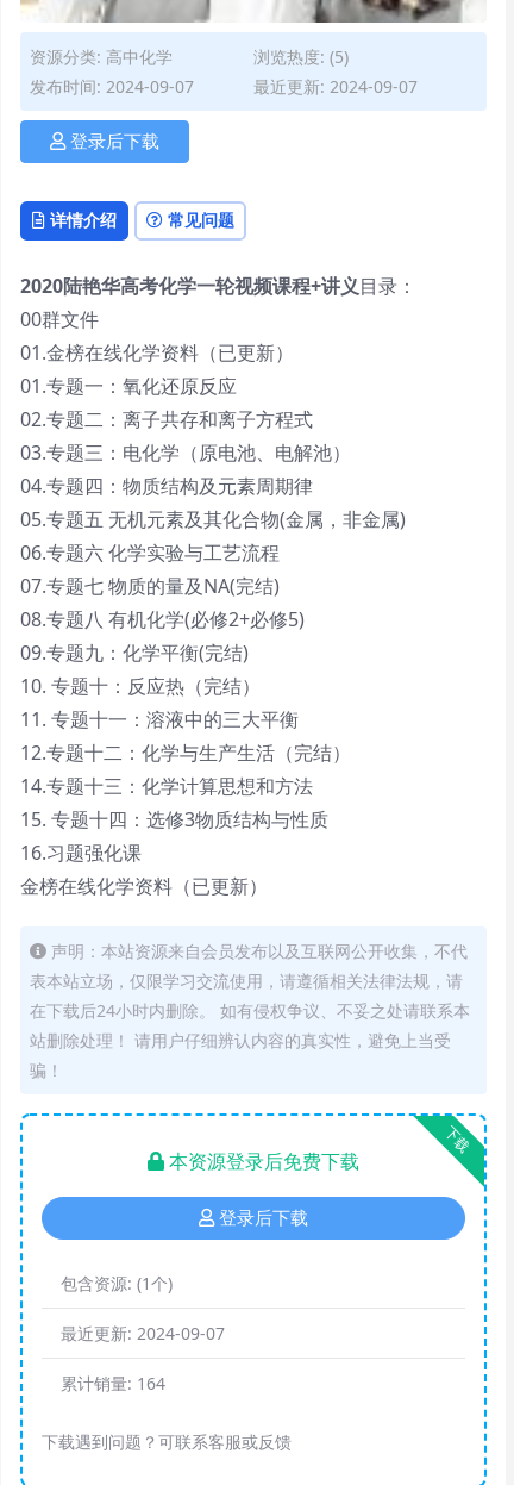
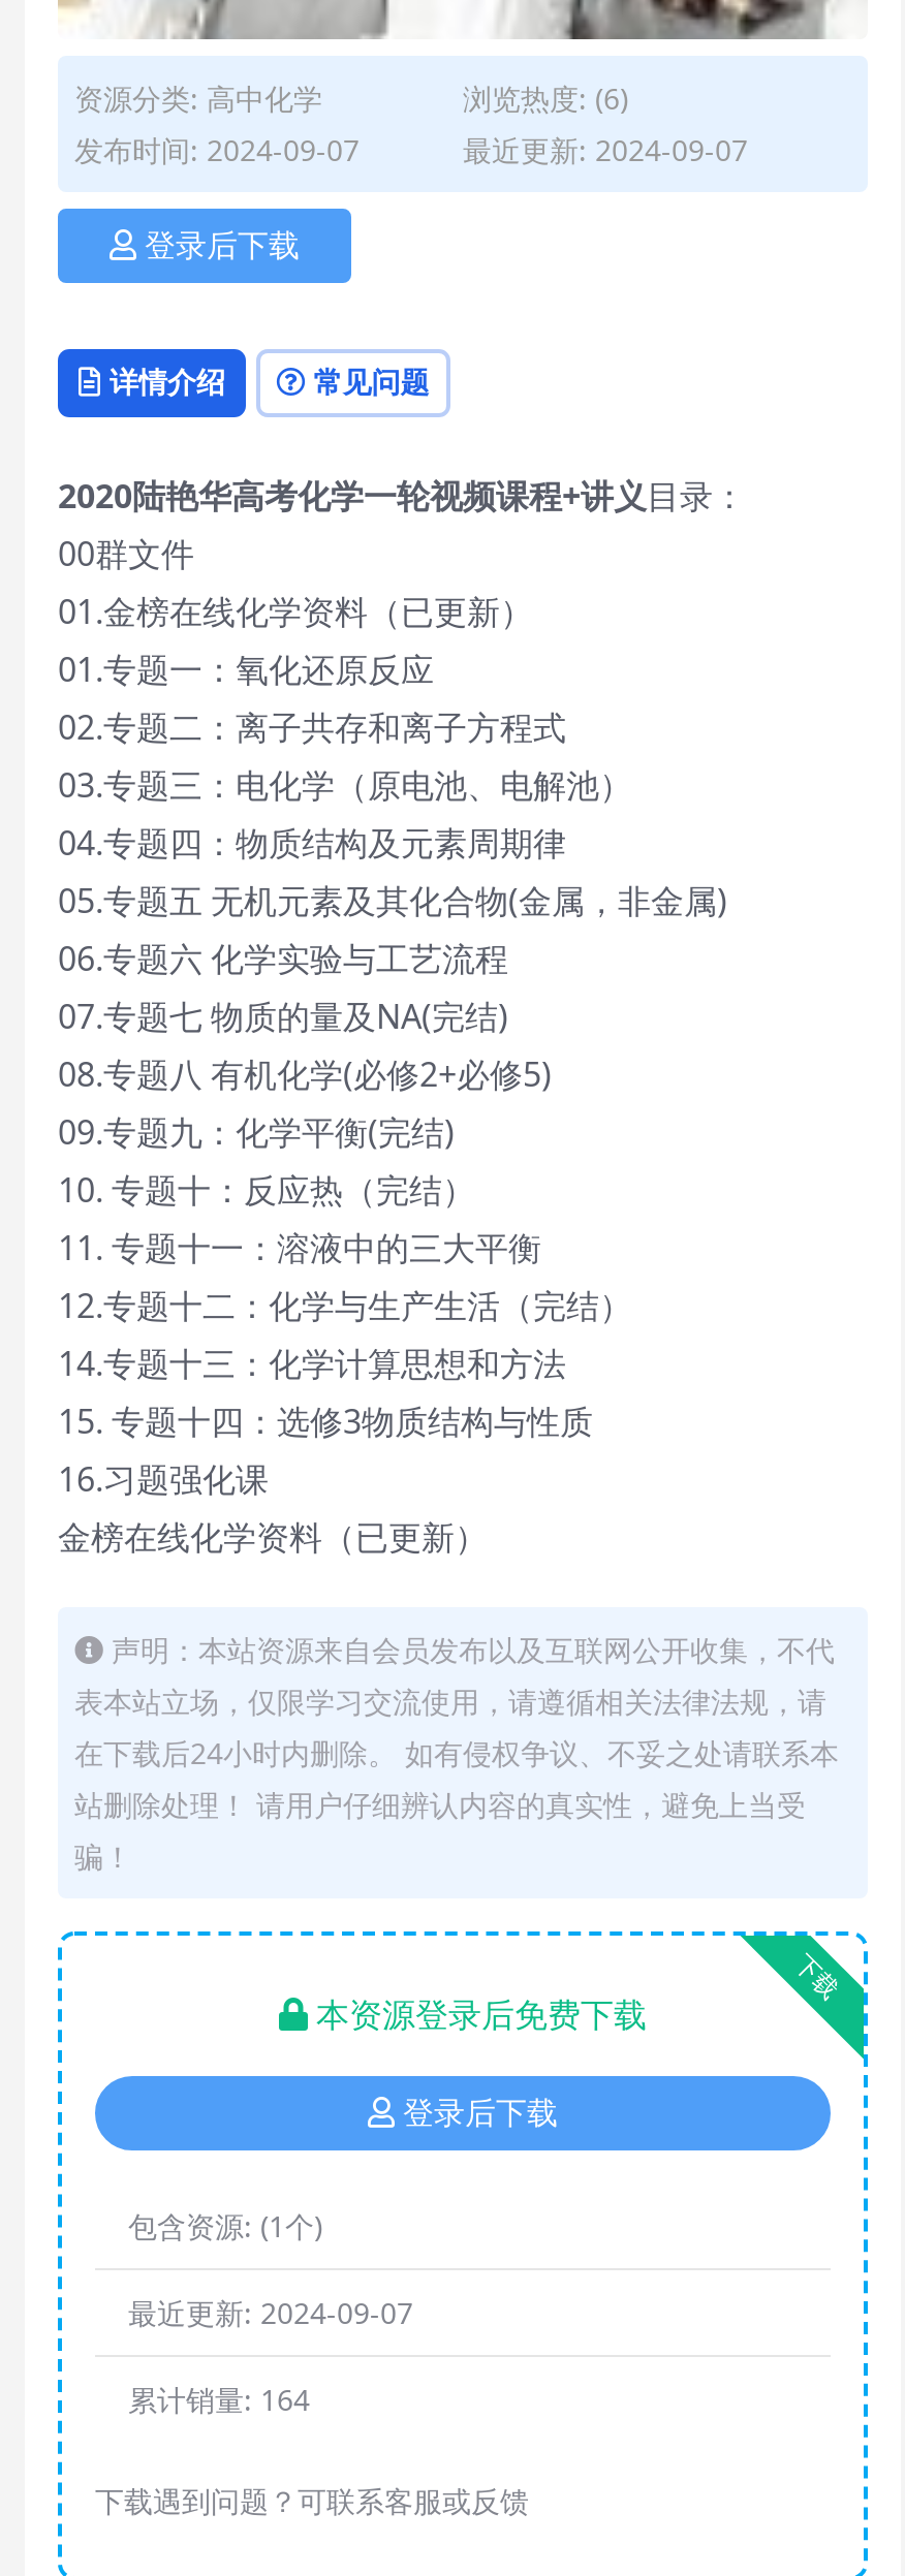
[253,45,349,68] 浏览热度: (5) -> [463,78,628,118] 浏览热度: (6)

